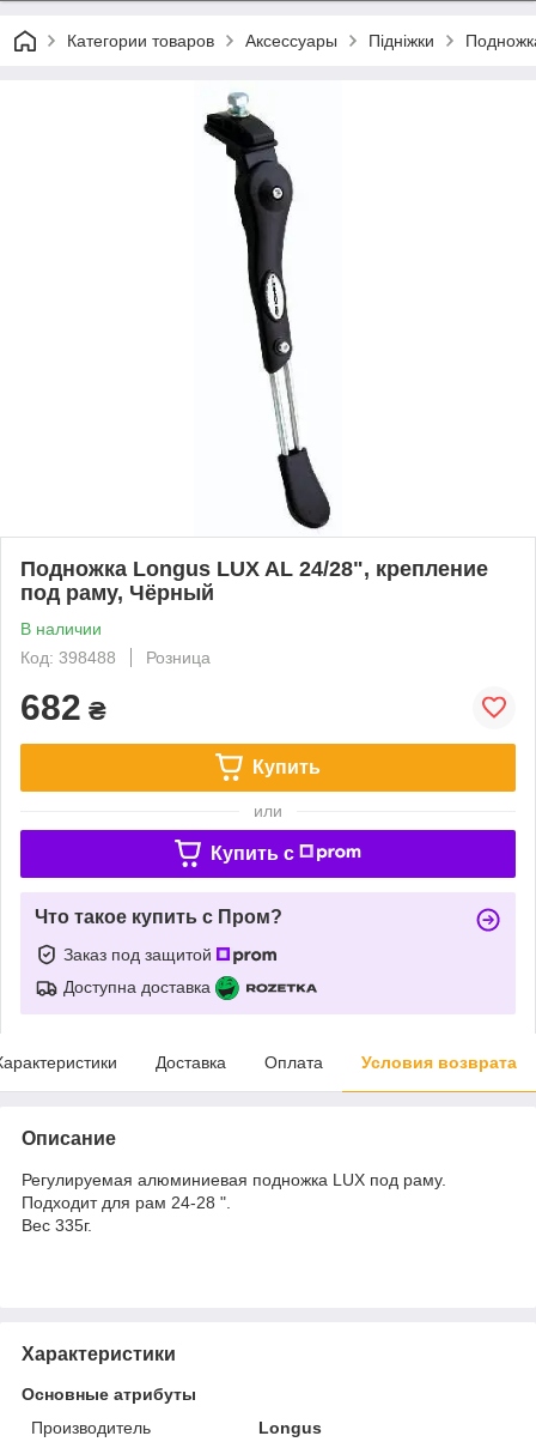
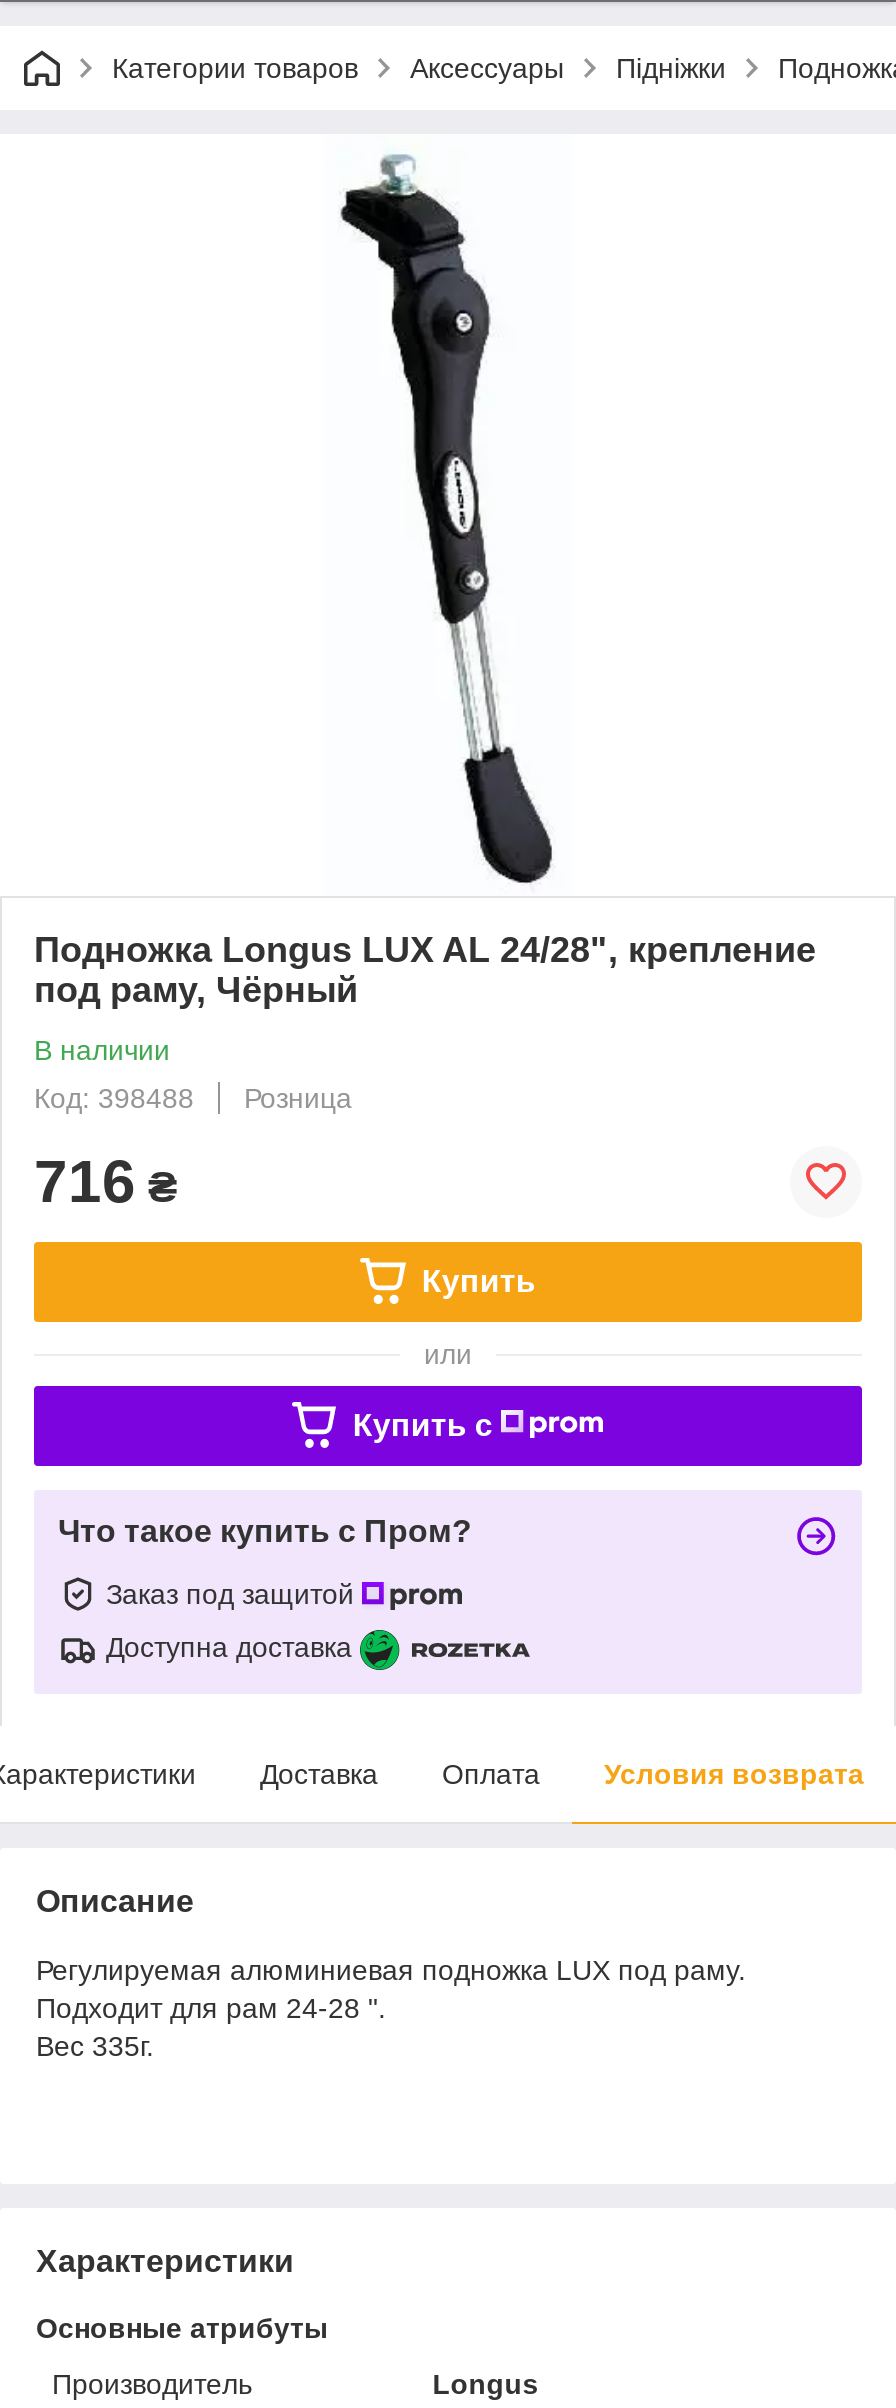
[20,687,106,727] 682 ₴ -> [34,1148,178,1214] 716 ₴

